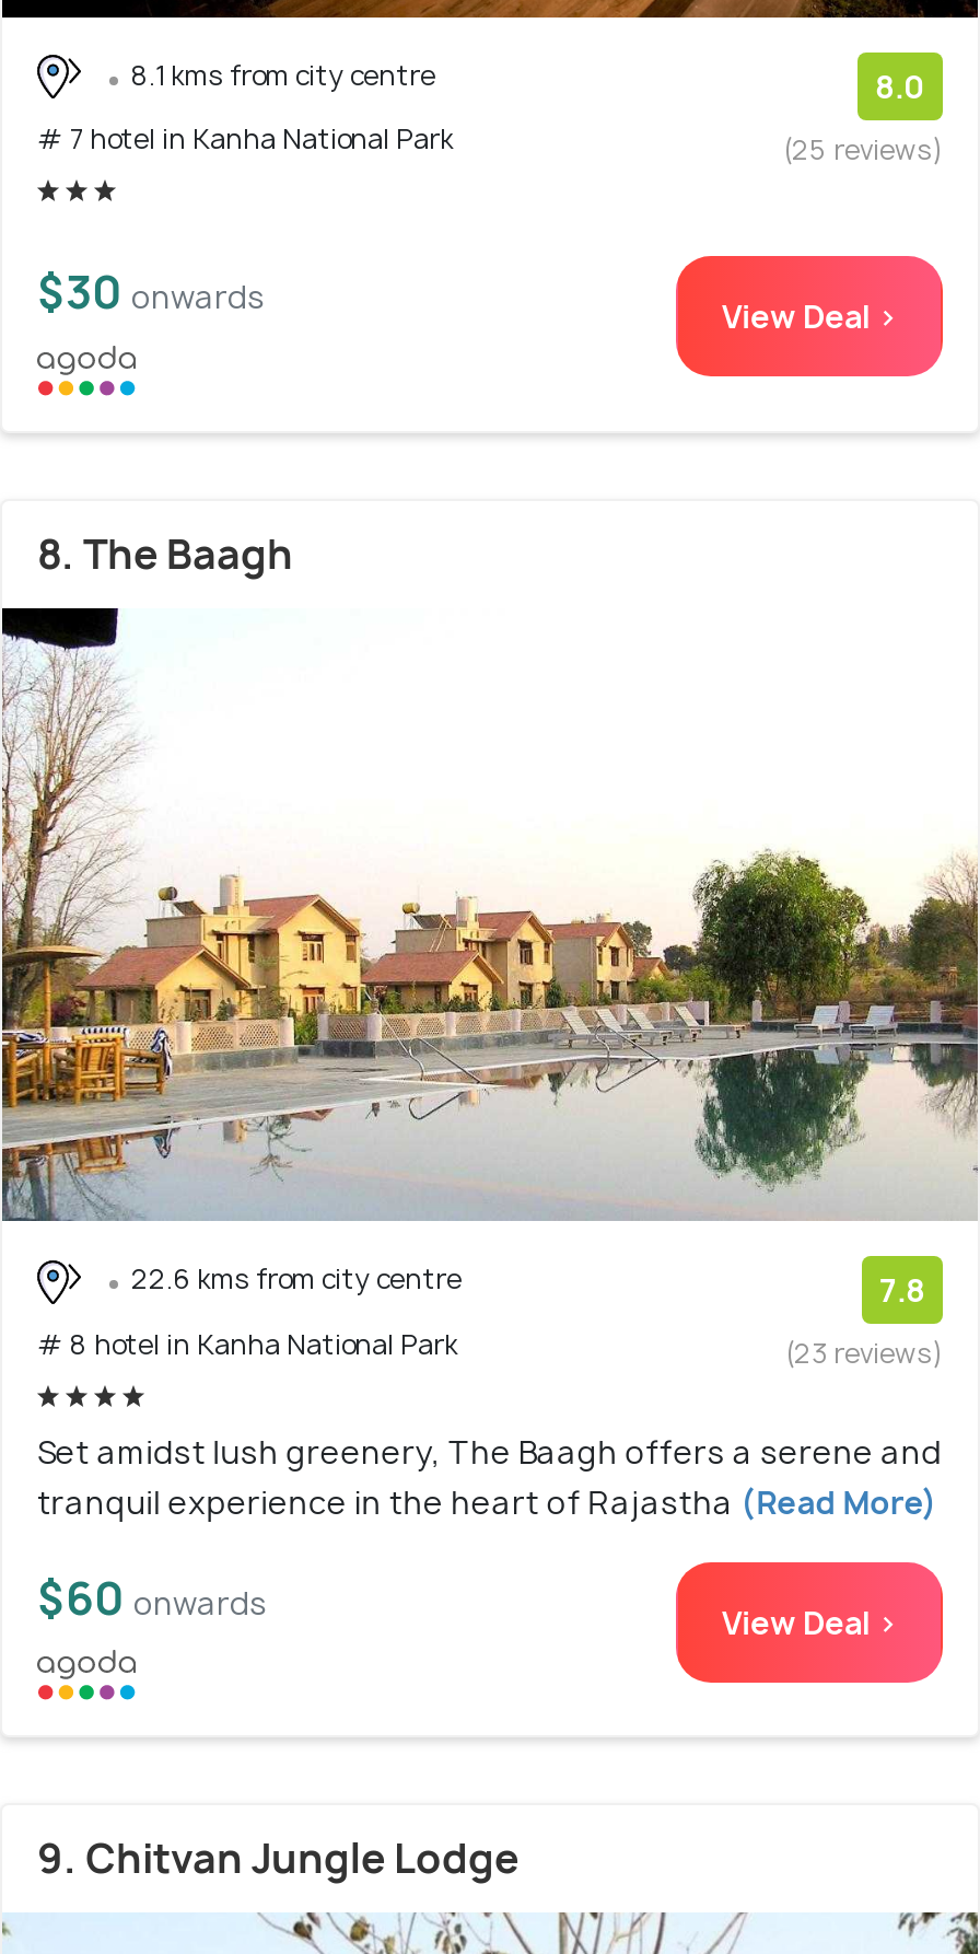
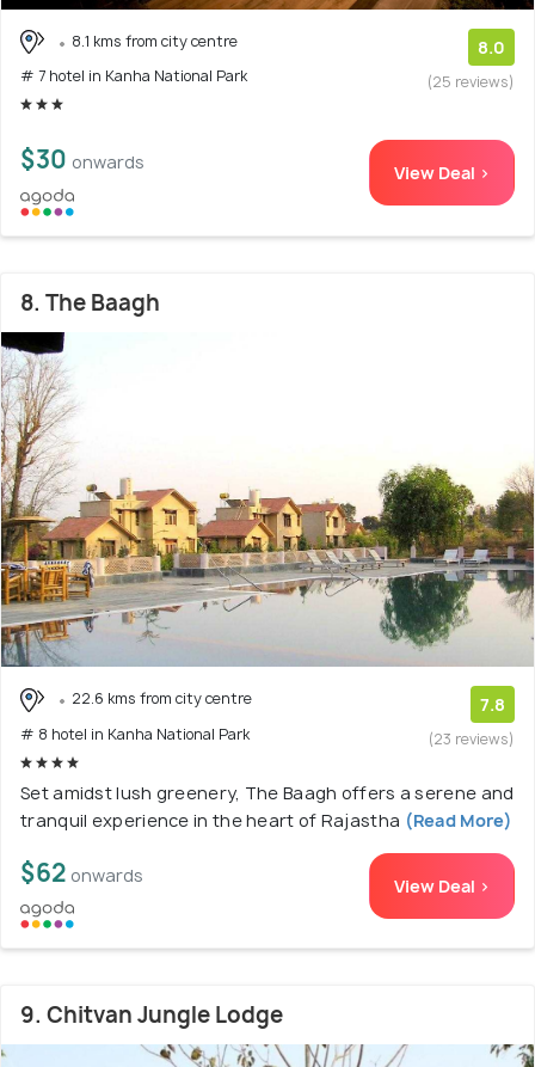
[37,1568,267,1627] $60 onwards -> [20,856,143,888] $62 onwards

